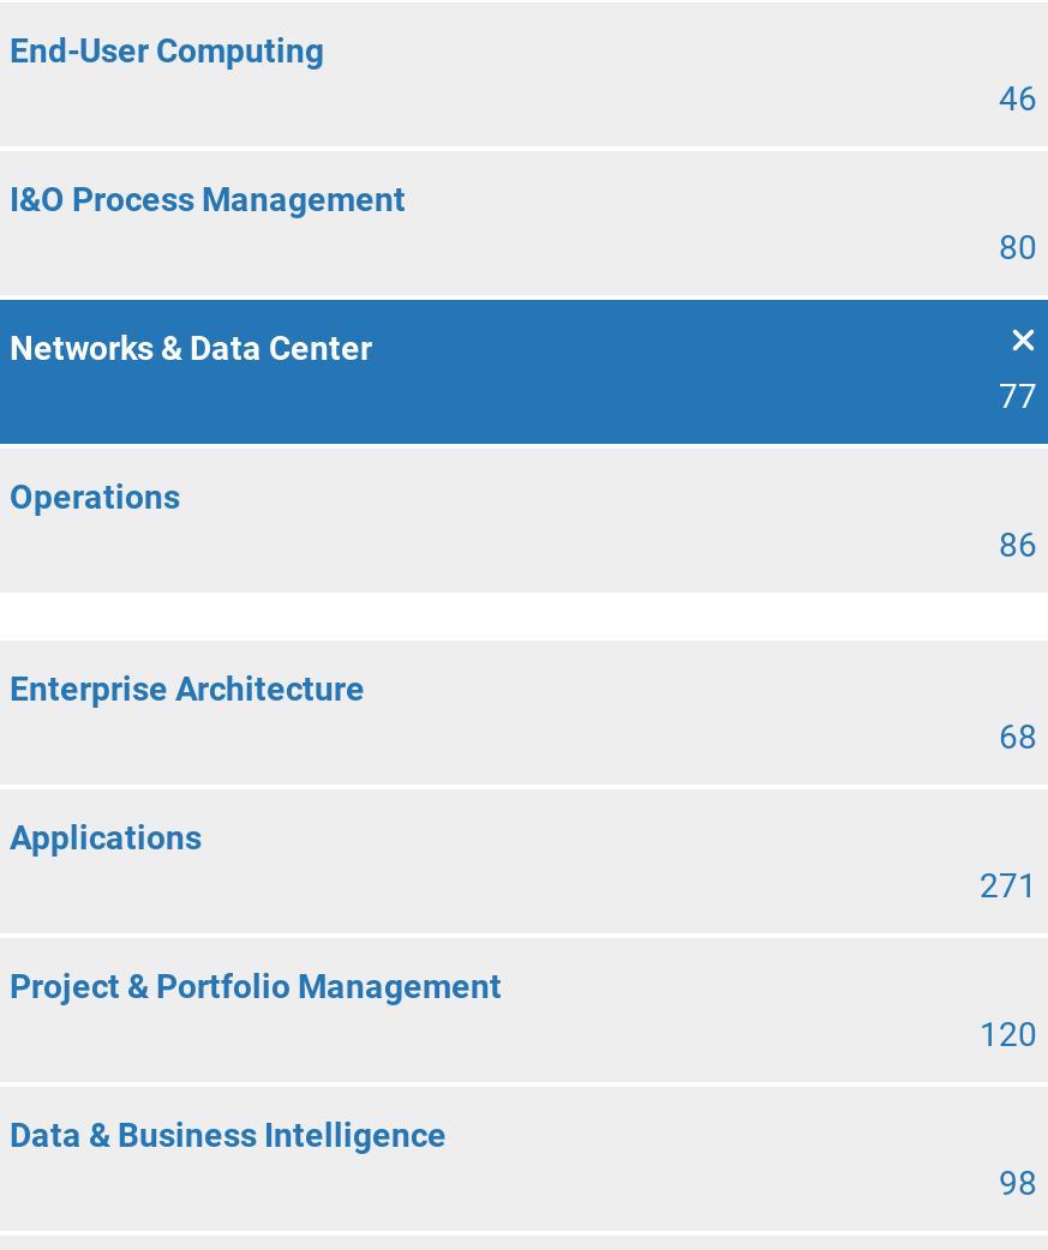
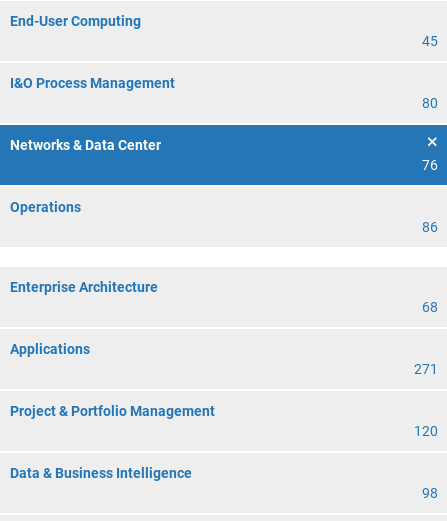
[999,79,1037,118] 46 -> [422,33,438,49] 45
[999,377,1037,415] 77 -> [422,157,438,173] 76

